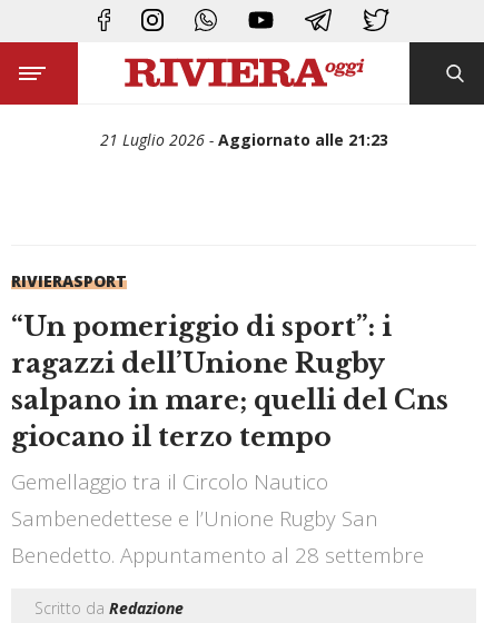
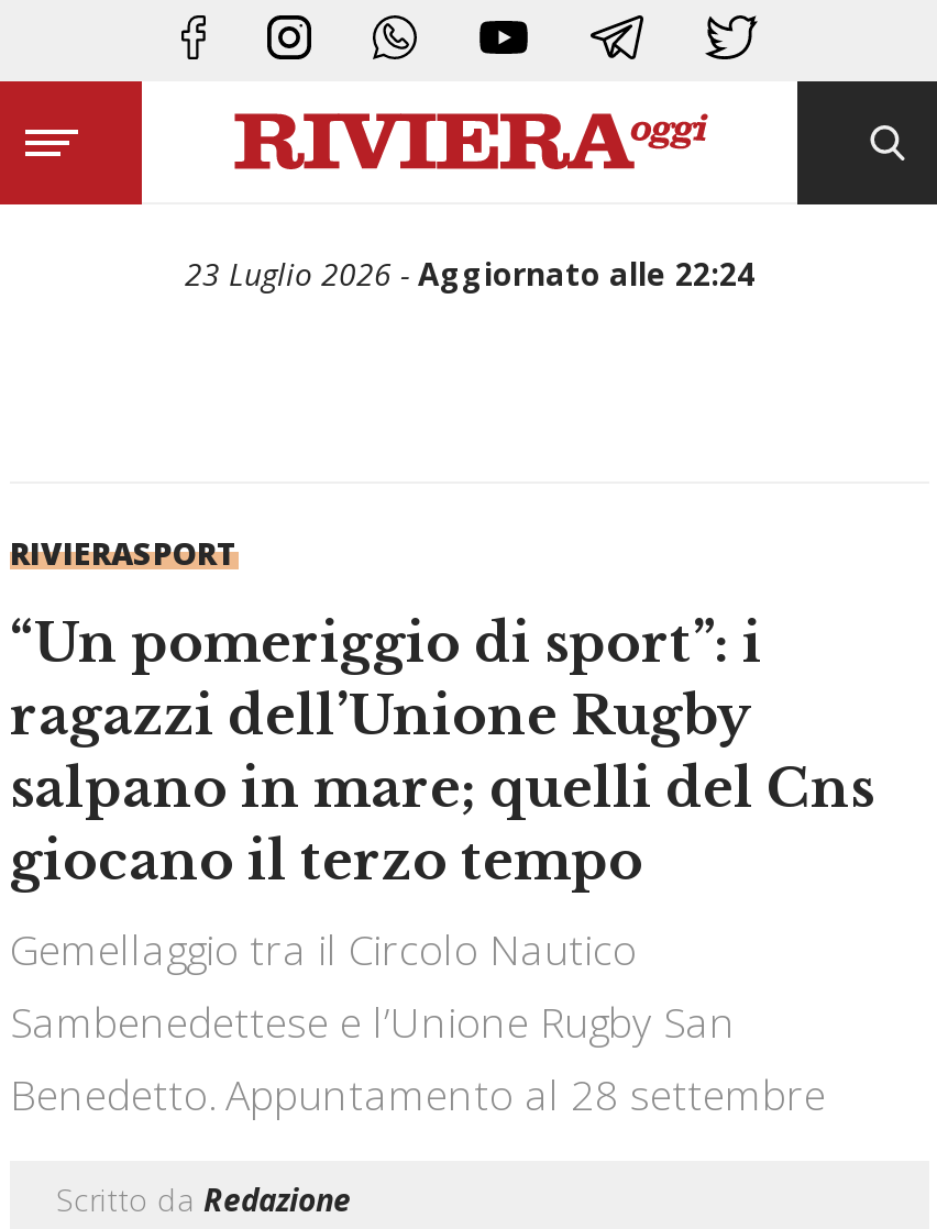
[100,129,388,150] 21 Luglio 2026 Aggiornato alle 21:23 -> [185,253,754,295] 23 Luglio 2026 Aggiornato alle 22:24

